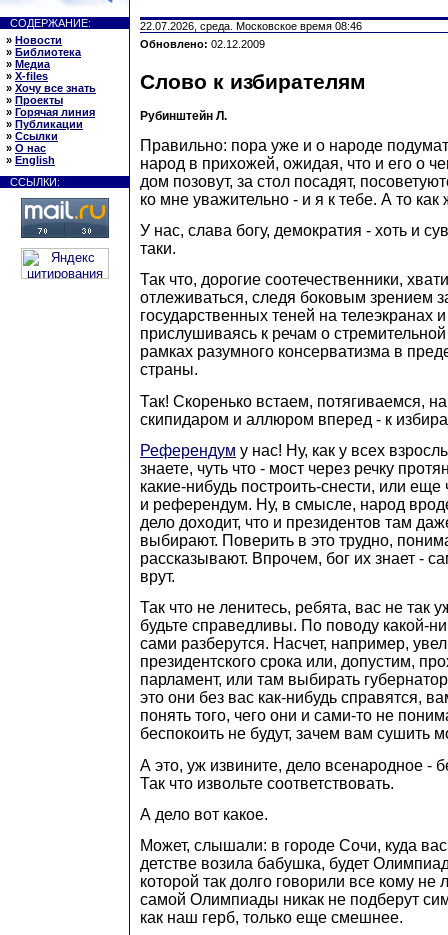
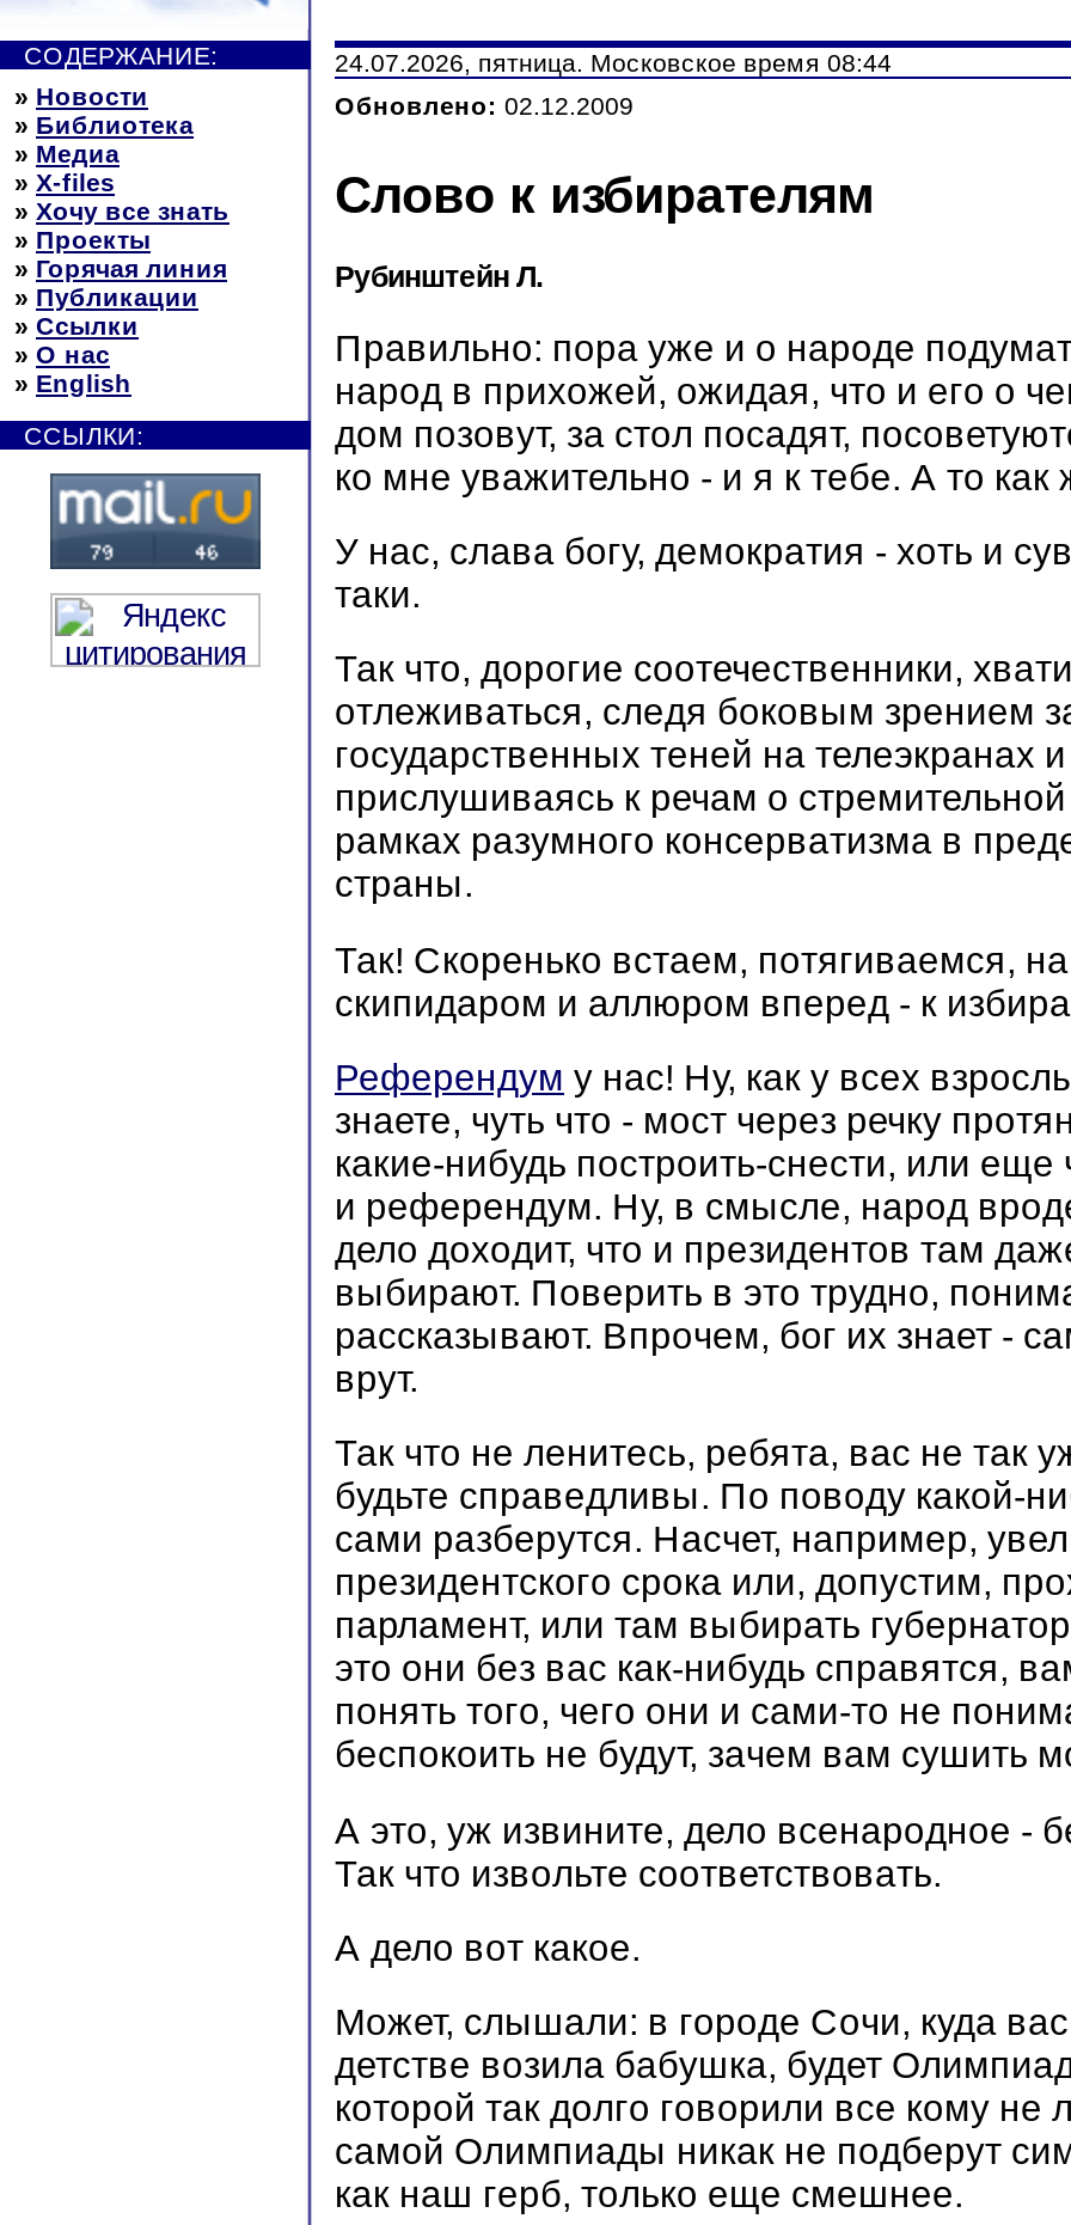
[140,20,362,32] 22.07.2026, среда. Московское время 08:46 -> [335,48,892,77] 24.07.2026, пятница. Московское время 08:44

